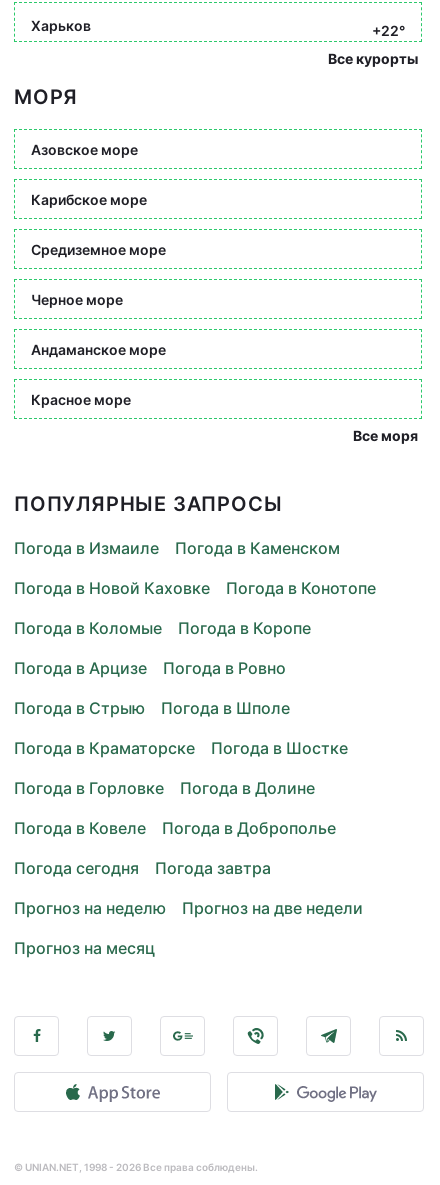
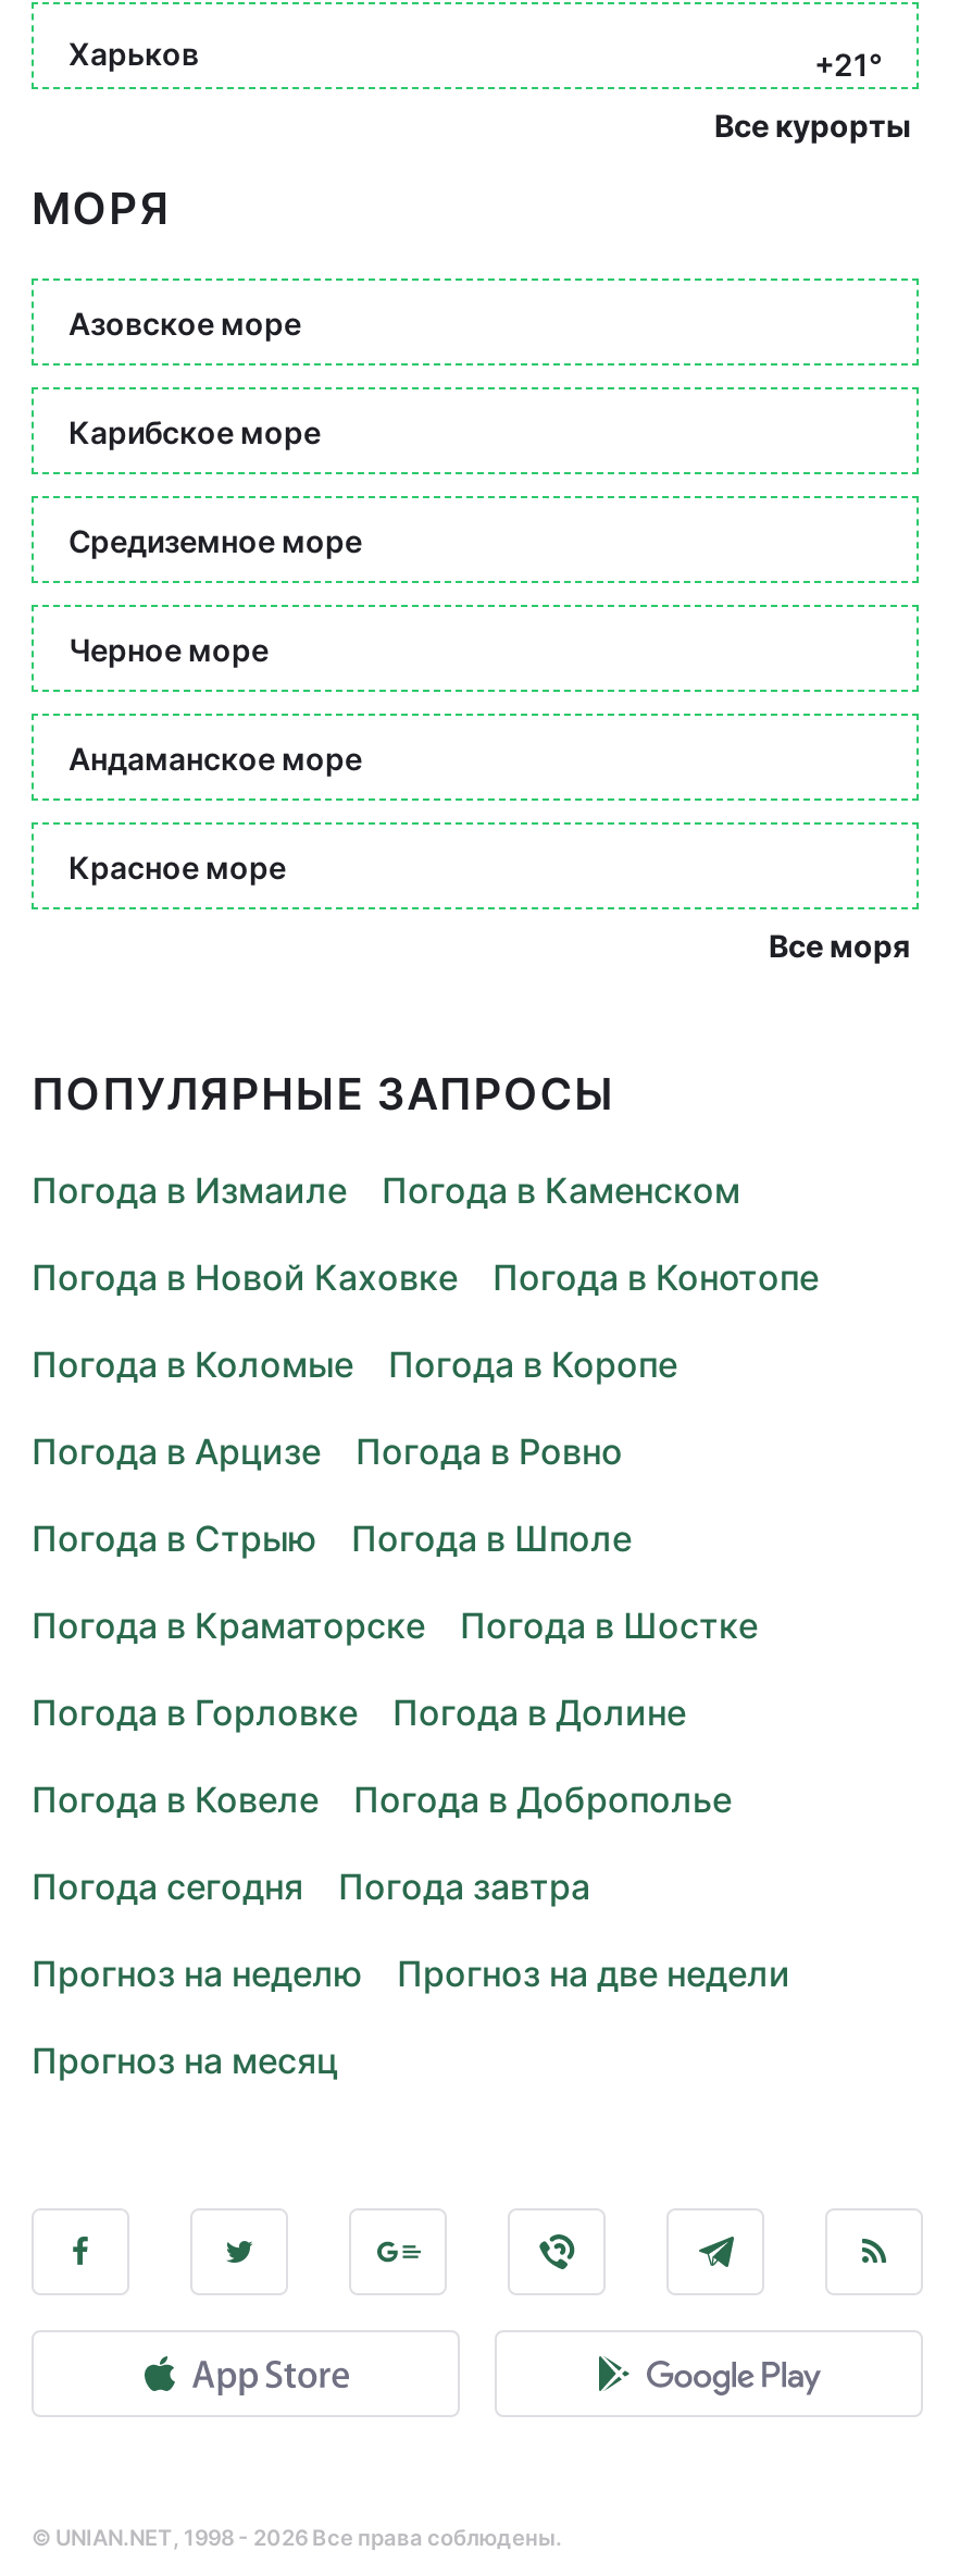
[372,22,405,39] +22° -> [814,46,882,83] +21°

